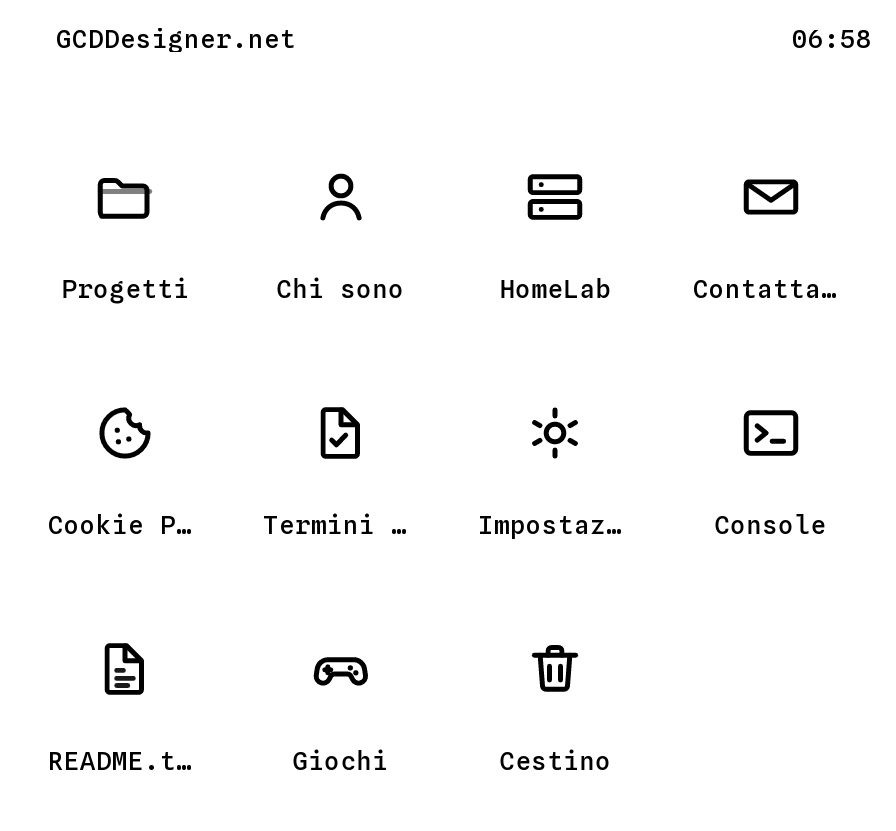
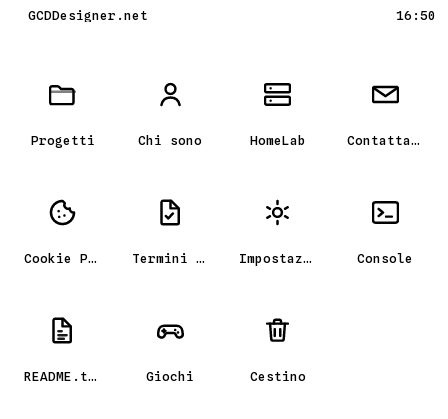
[792,24,872,54] 06:58 -> [396,8,436,23] 16:50

